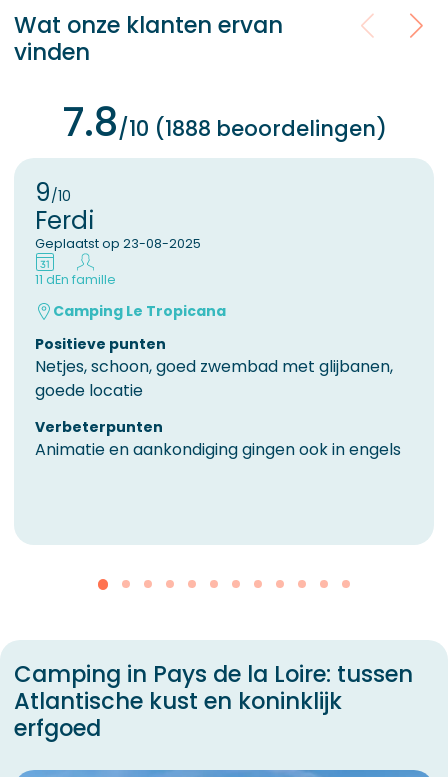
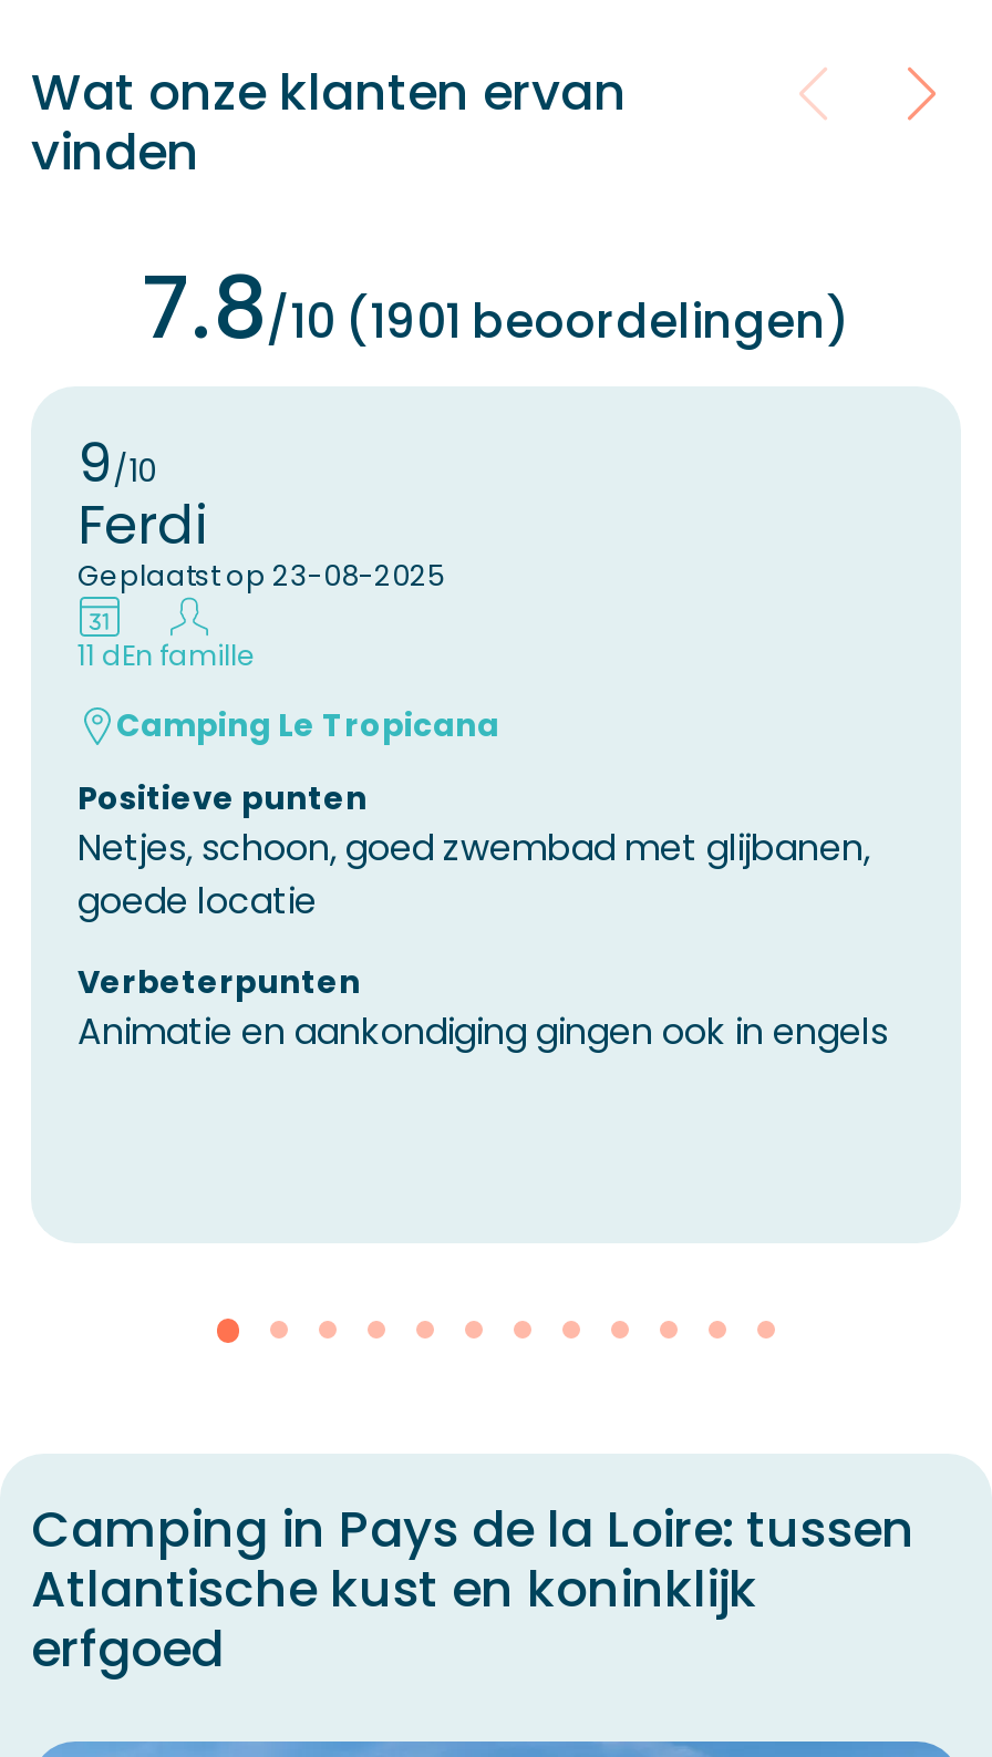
[61,96,386,149] 7.8/10 (1888 beoordelingen) -> [142,249,850,366] 7.8/10 (1901 beoordelingen)

